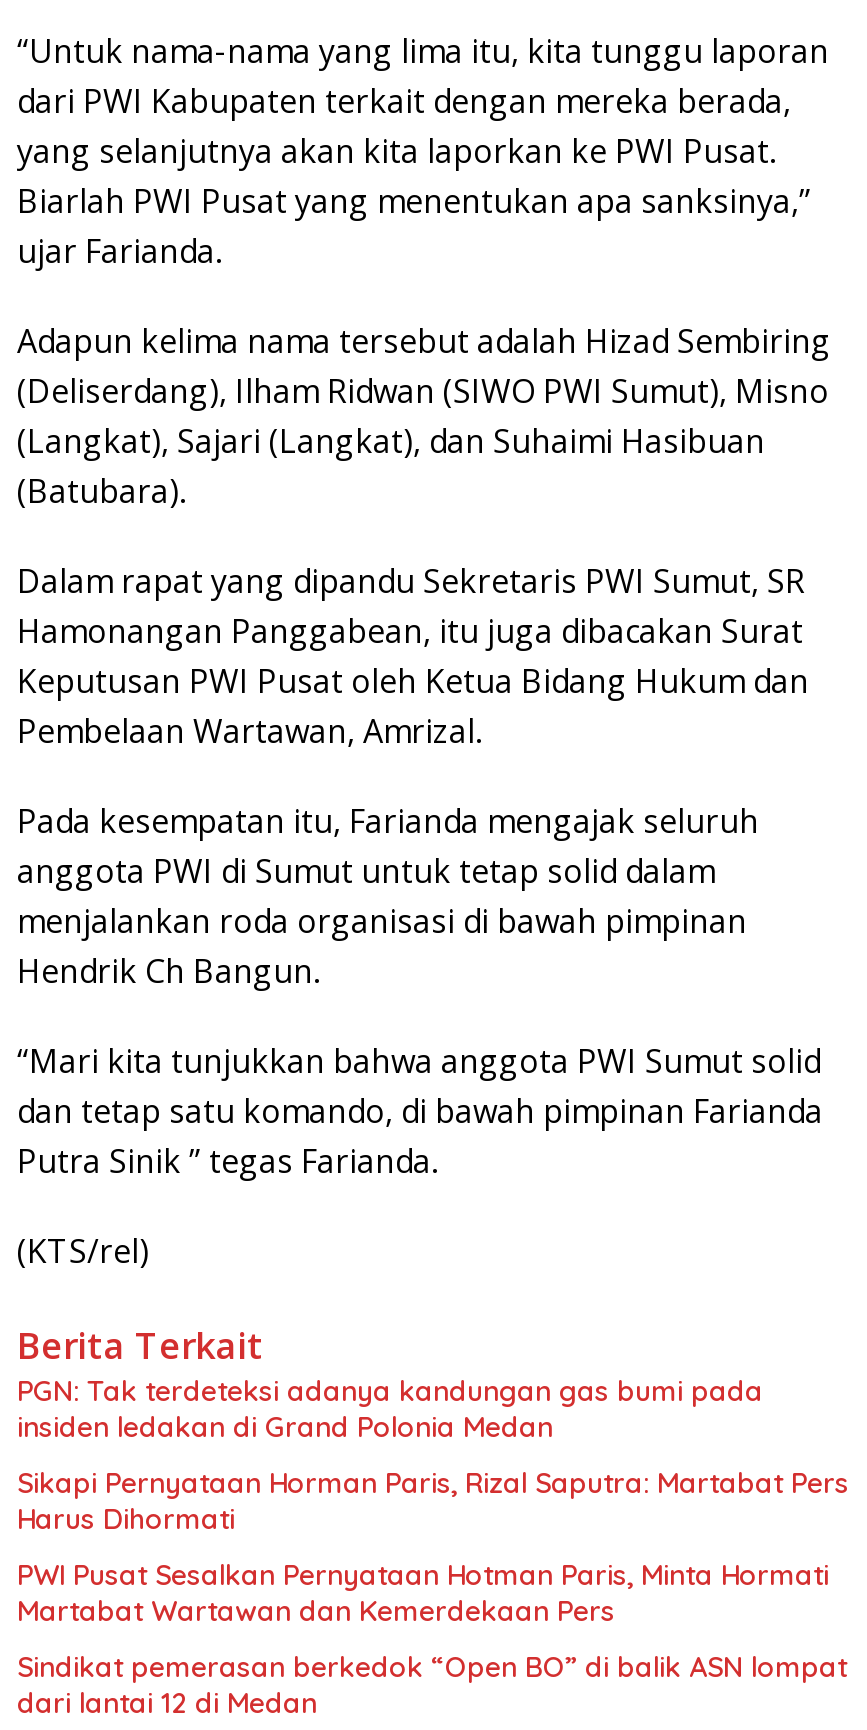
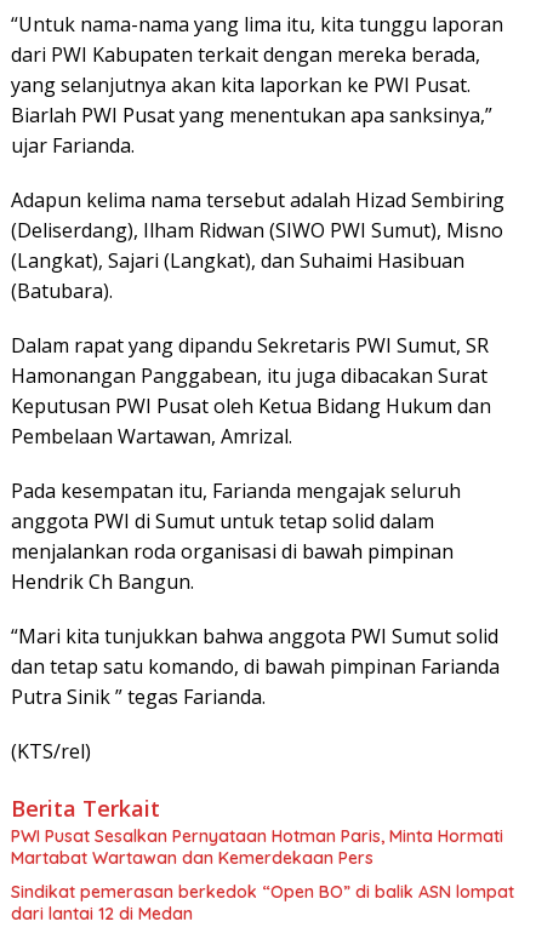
[17,1372,849,1536] PGN: Tak terdeteksi adanya kandungan gas bumi pada | insiden ledakan di Grand Polonia Medan | Sikapi Pernyataan Horman Paris, Rizal Saputra: Martabat Pers | Harus Dihormati -> none

